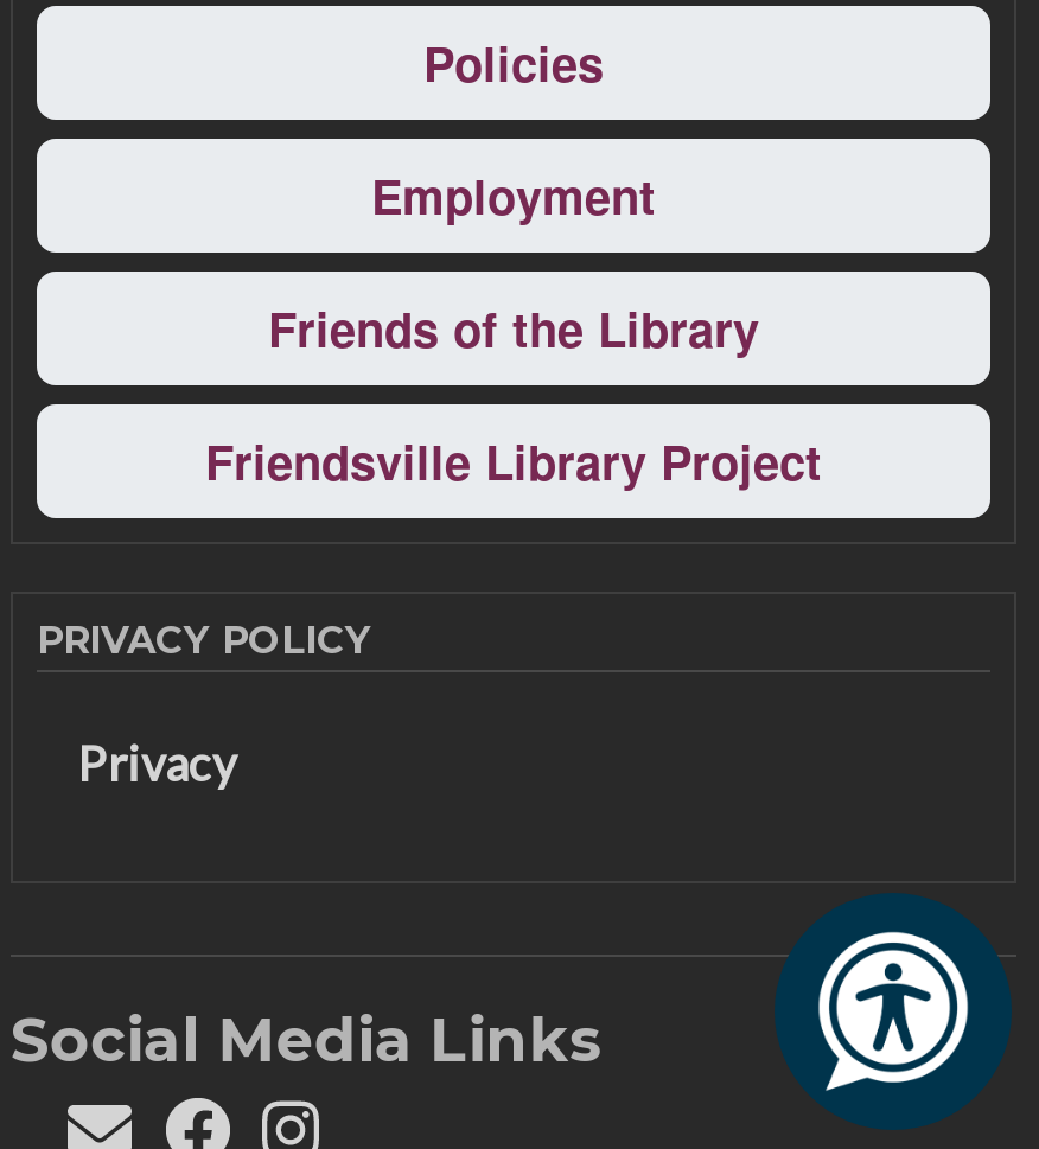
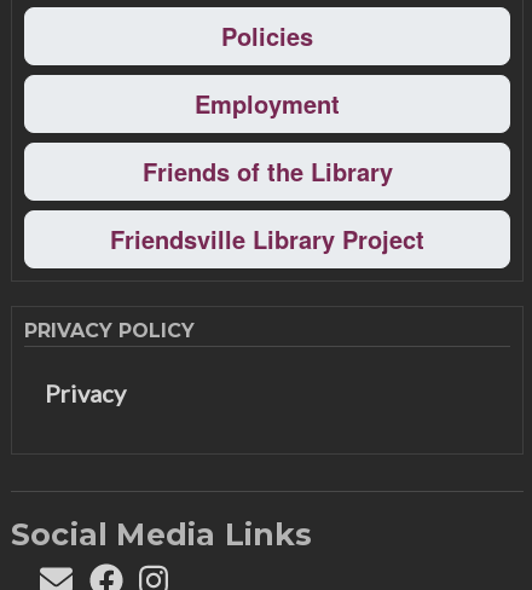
[777,895,1009,1128] [image] -> none

